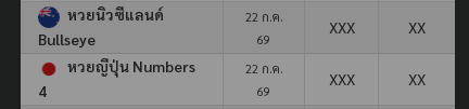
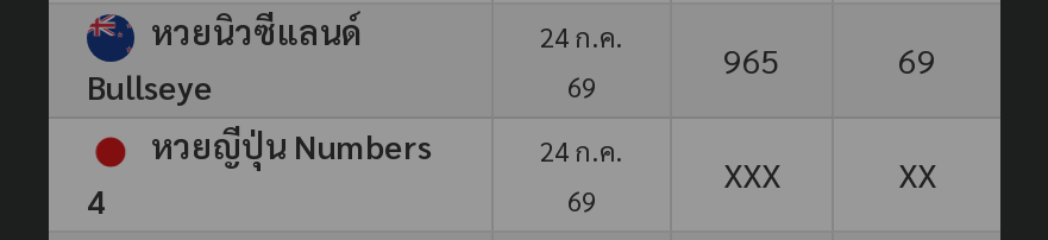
[245,8,283,25] 22 ก.ค. -> [540,19,623,54] 24 ก.ค.
[328,17,426,36] XXX | XX -> [723,38,936,80] 965 | 69
[245,60,283,76] 22 ก.ค. -> [540,133,623,168] 24 ก.ค.

